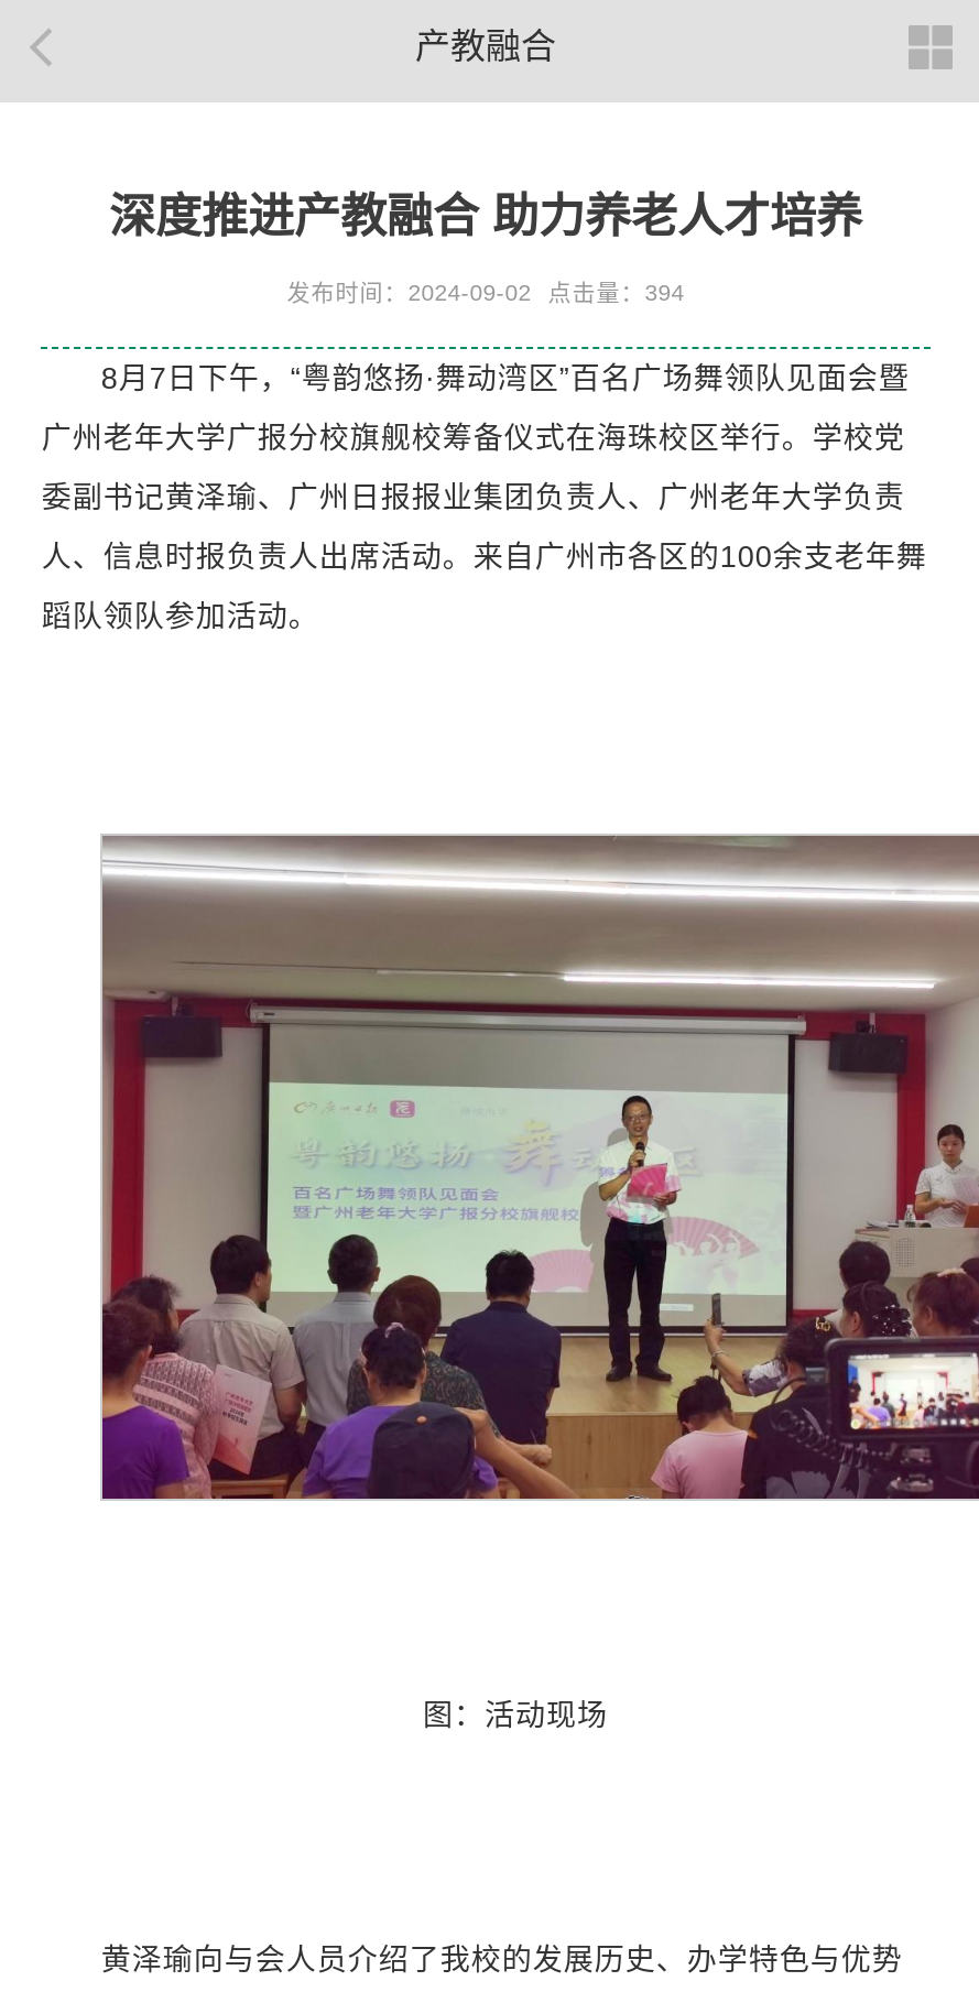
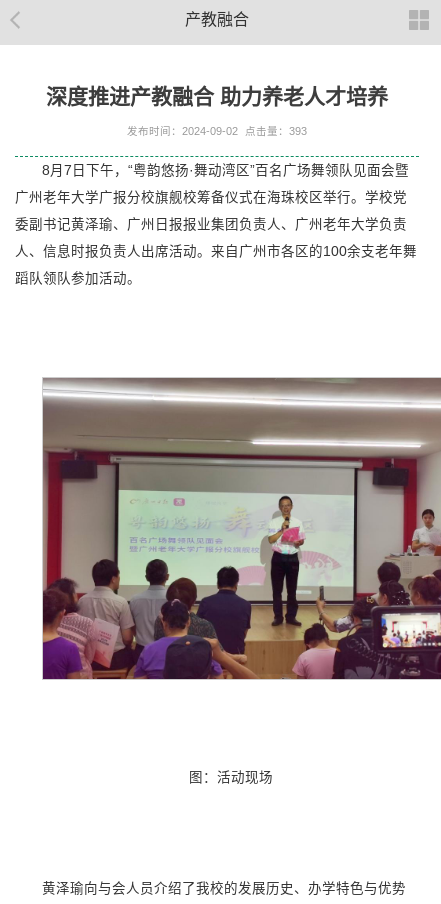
[287,279,684,306] 发布时间：2024-09-02 点击量：394 -> [127,125,307,137] 发布时间：2024-09-02 点击量：393

